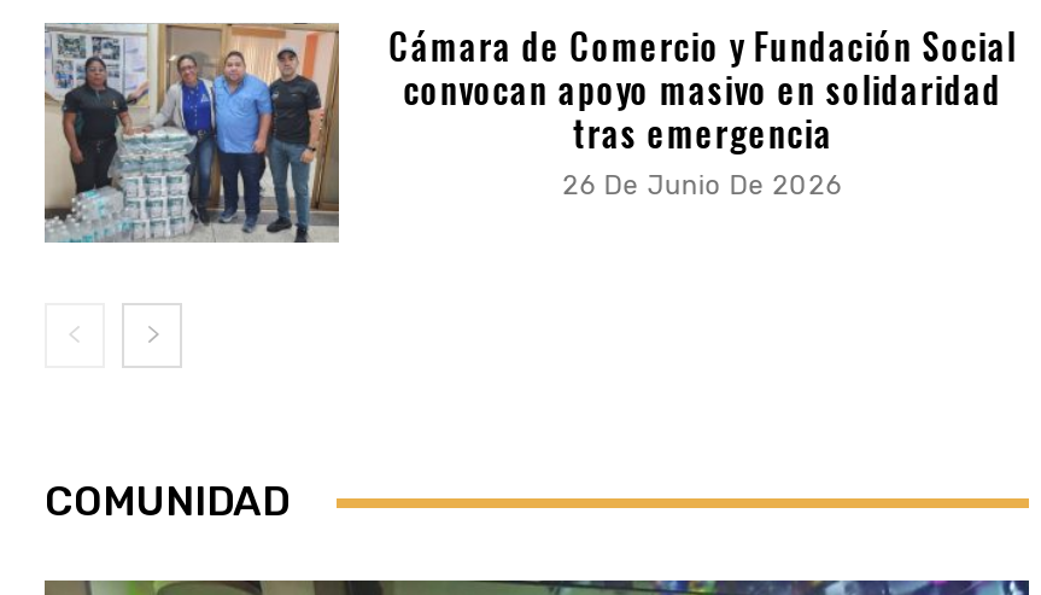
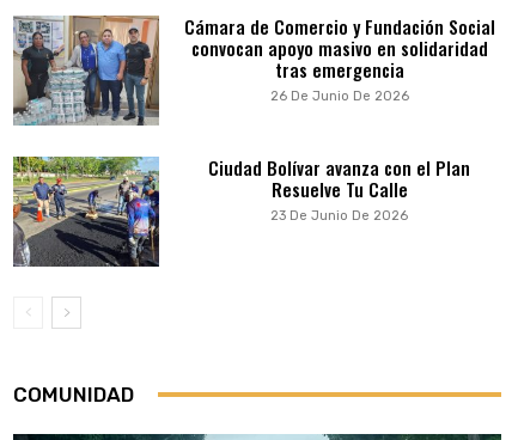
none -> [12,155,160,268] [image]
none -> [208,154,470,223] Ciudad Bolívar avanza con el Plan | Resuelve Tu Calle | 23 De Junio De 2026

